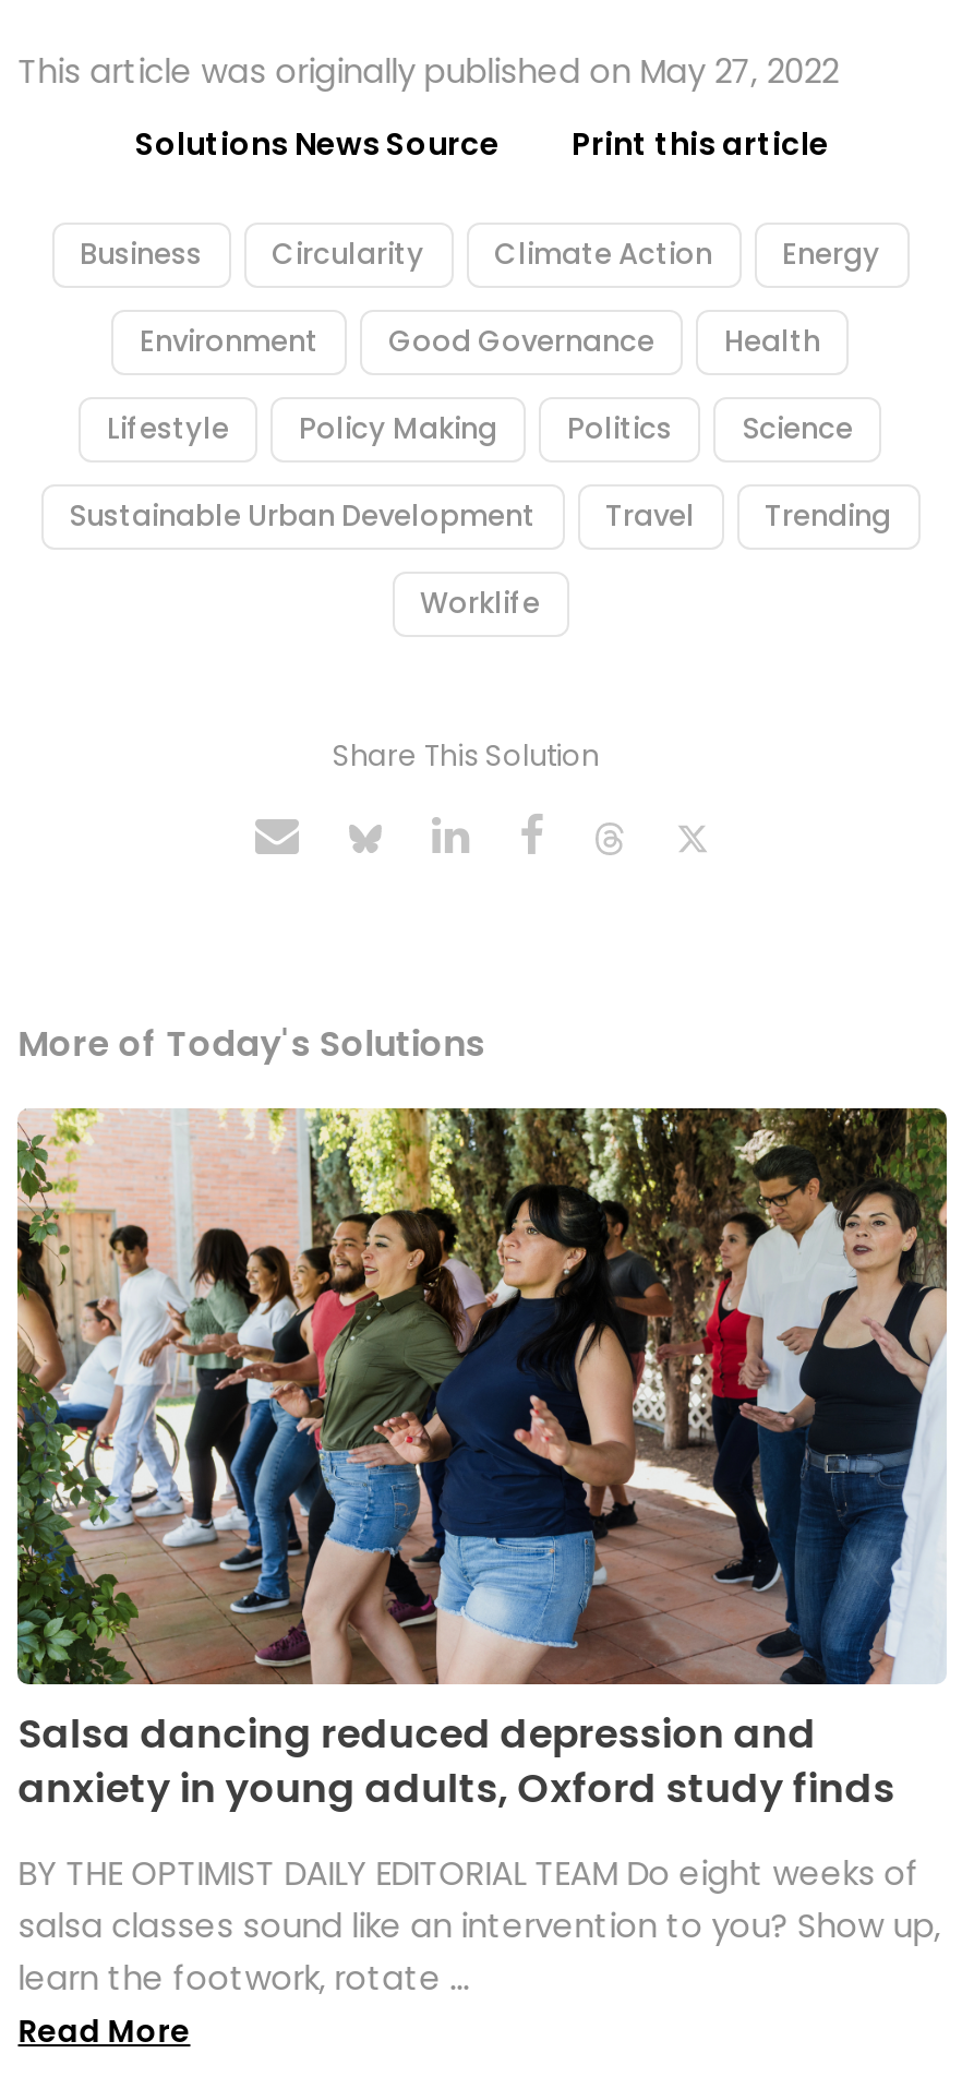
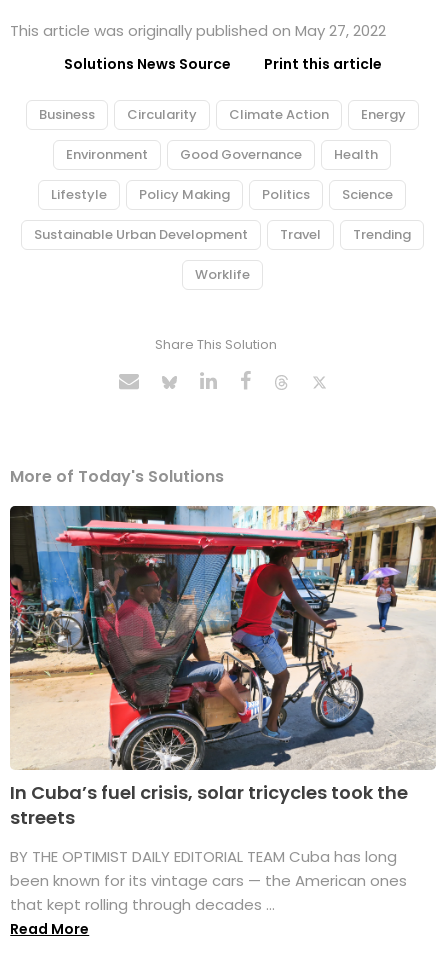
[15,1106,949,1815] [image] | Salsa dancing reduced depression and | anxiety in young adults, Oxford study finds -> [9,505,436,830] [image] | In Cuba’s fuel crisis, solar tricycles took the | streets
[18,1850,941,2000] BY THE OPTIMIST DAILY EDITORIAL TEAM Do eight weeks of | salsa classes sound like an intervention to you? Show up, | learn the footwork, rotate ... -> [10,846,407,915] BY THE OPTIMIST DAILY EDITORIAL TEAM Cuba has long | been known for its vintage cars — the American ones | that kept rolling through decades ...

